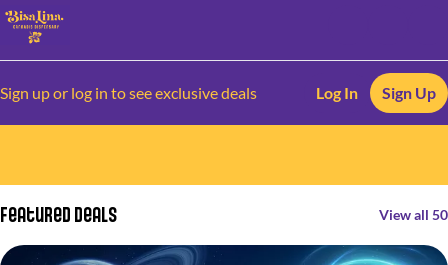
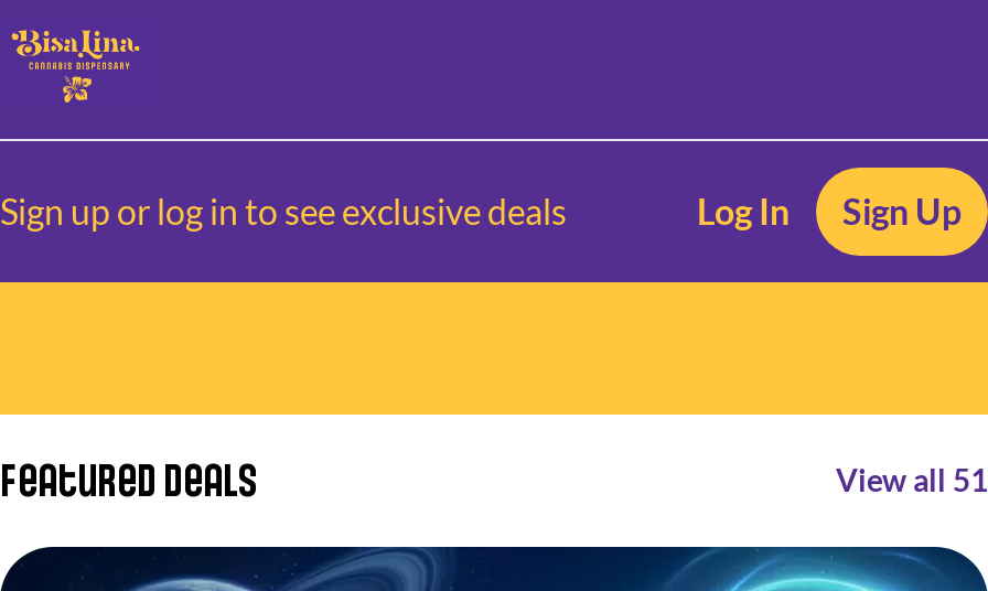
[379,206,448,223] View all 50 -> [836,461,988,498] View all 51

